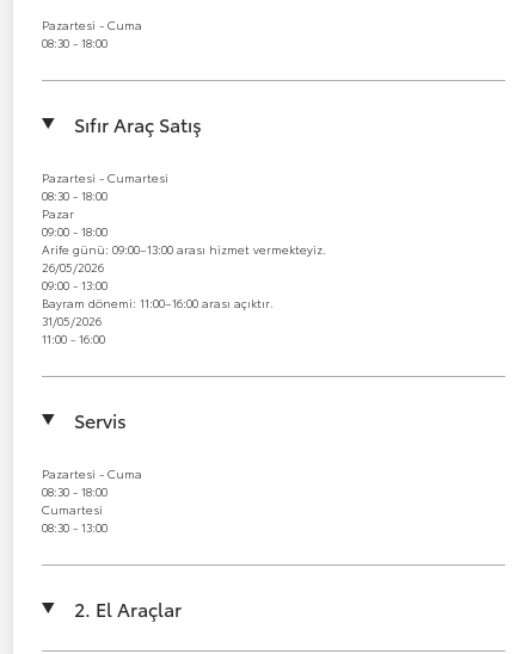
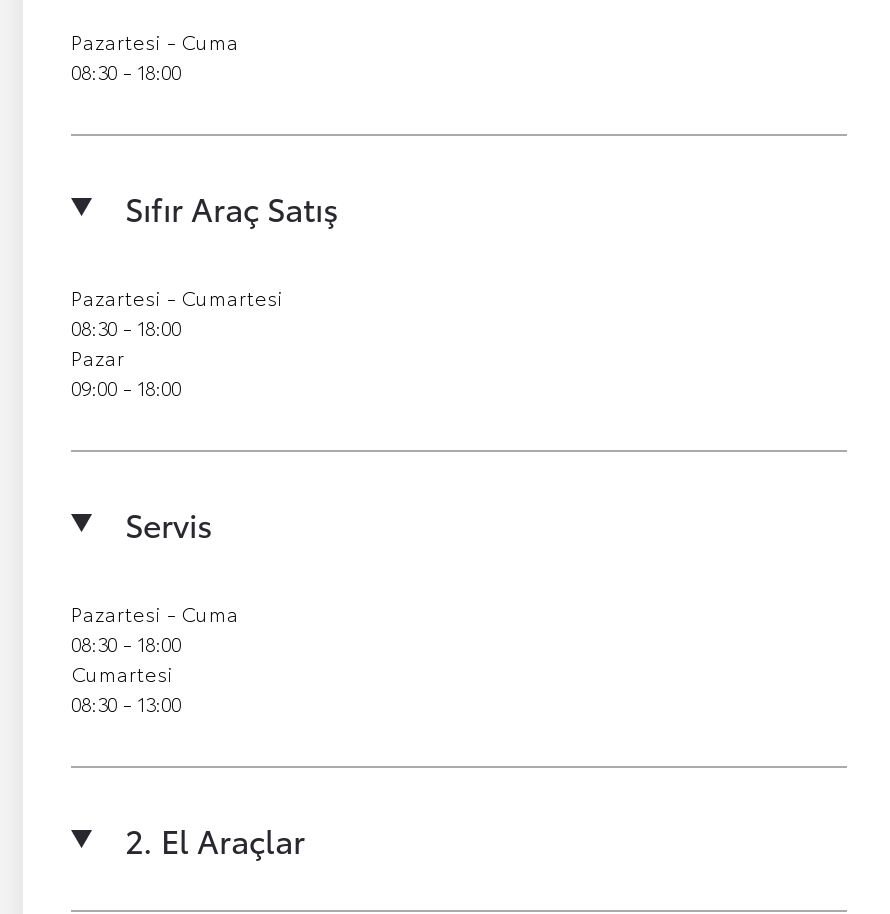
[42,240,326,347] Arife günü: 09:00–13:00 arası hizmet vermekteyiz. | 26/05/2026 | 09:00 - 13:00 | Bayram dönemi: 11:00–16:00 arası açıktır. | 31/05/2026 | 11:00 - 16:00 -> none

